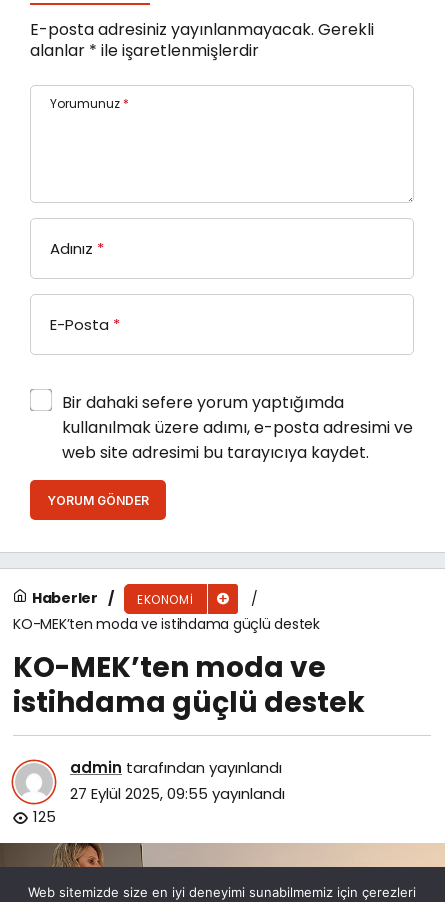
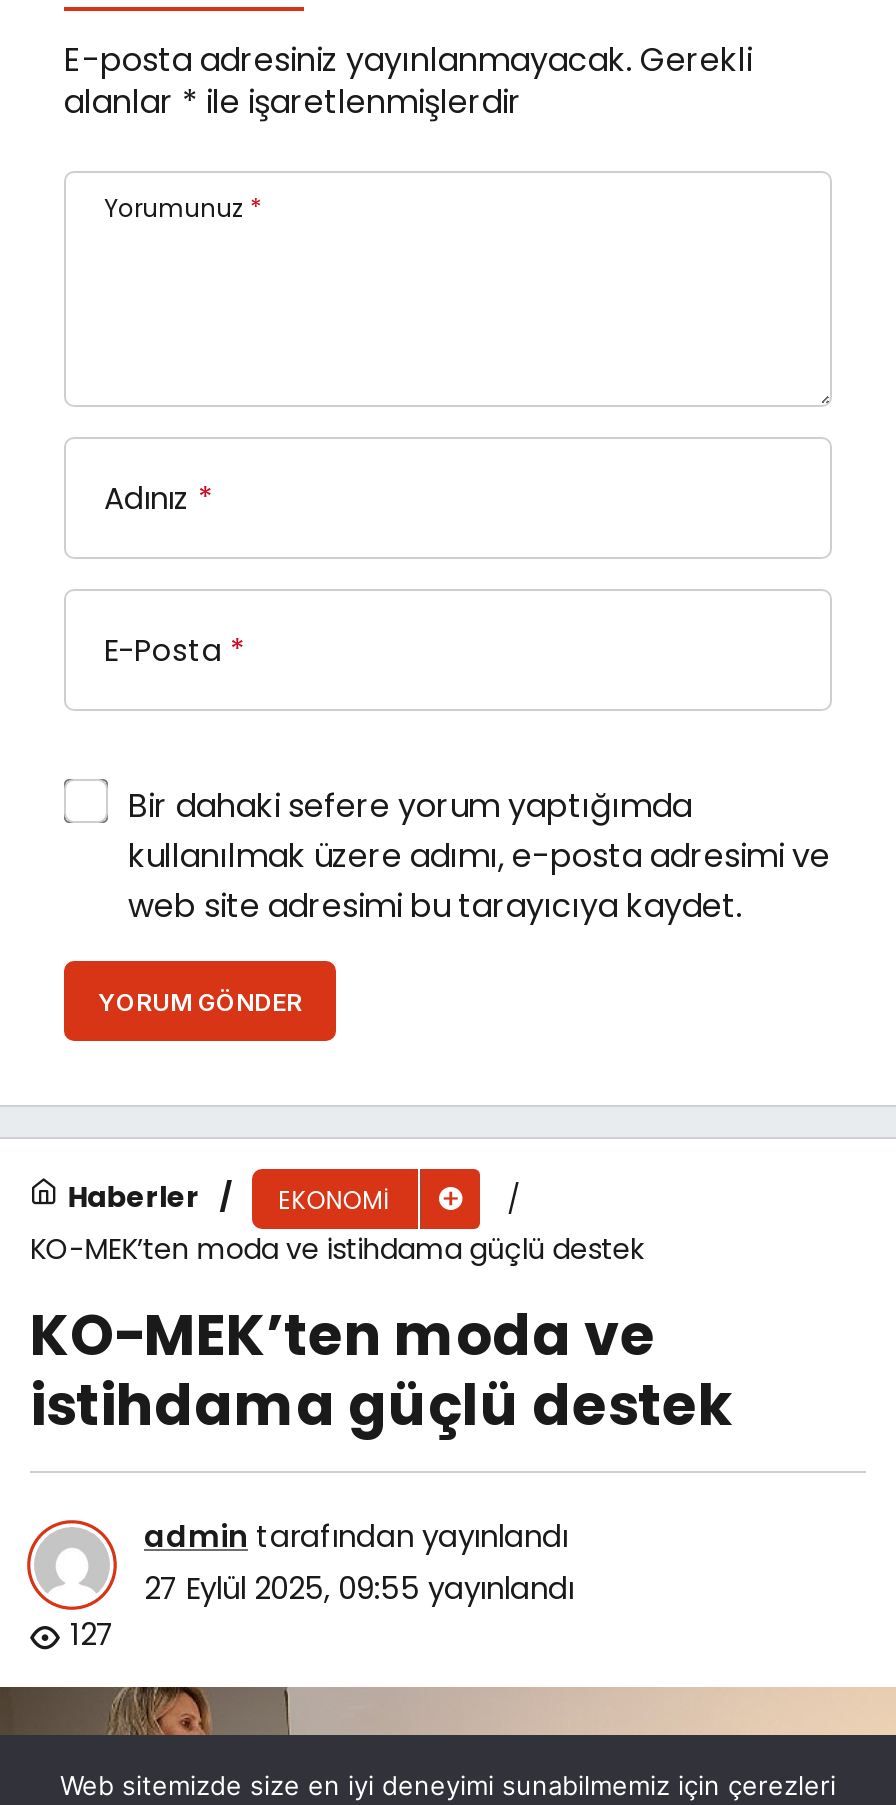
[33,806,56,827] 125 -> [70,1613,114,1655] 127

